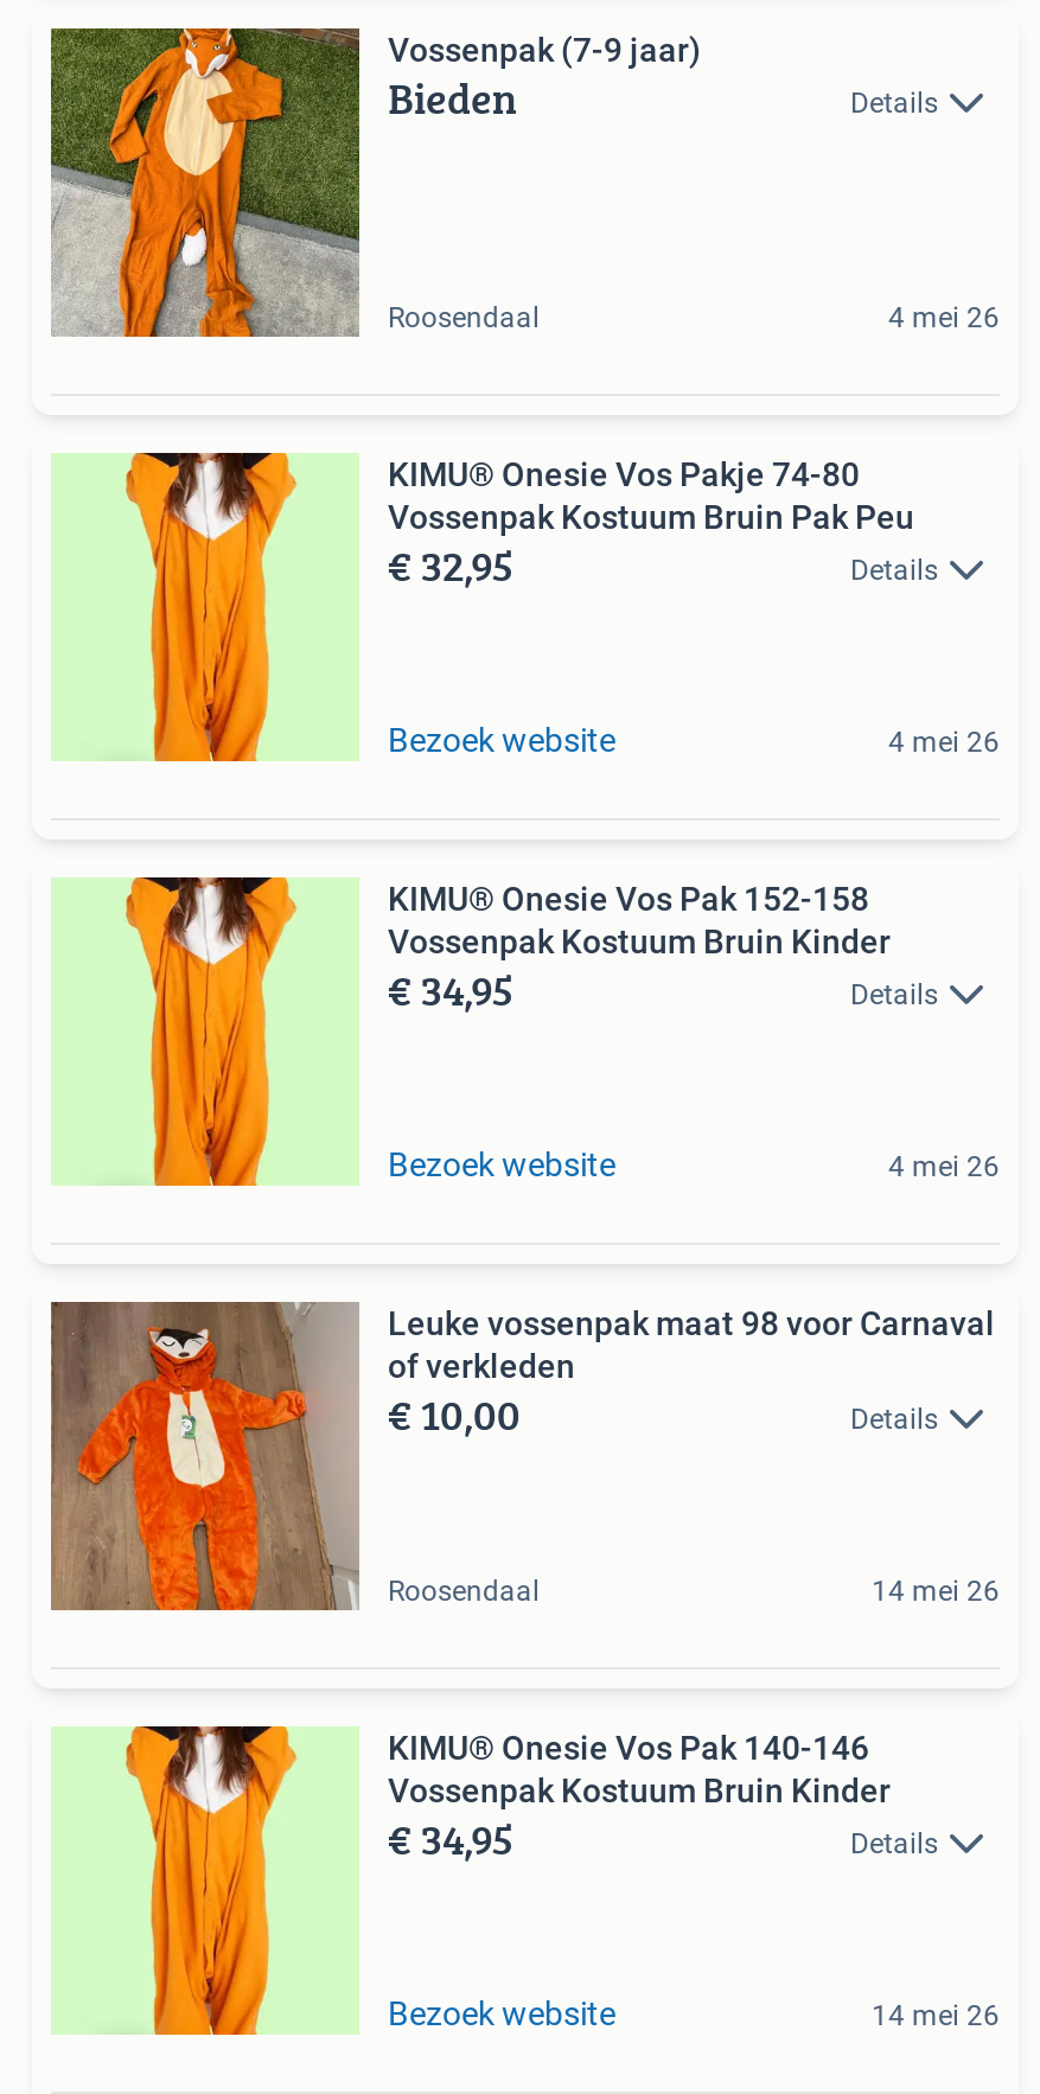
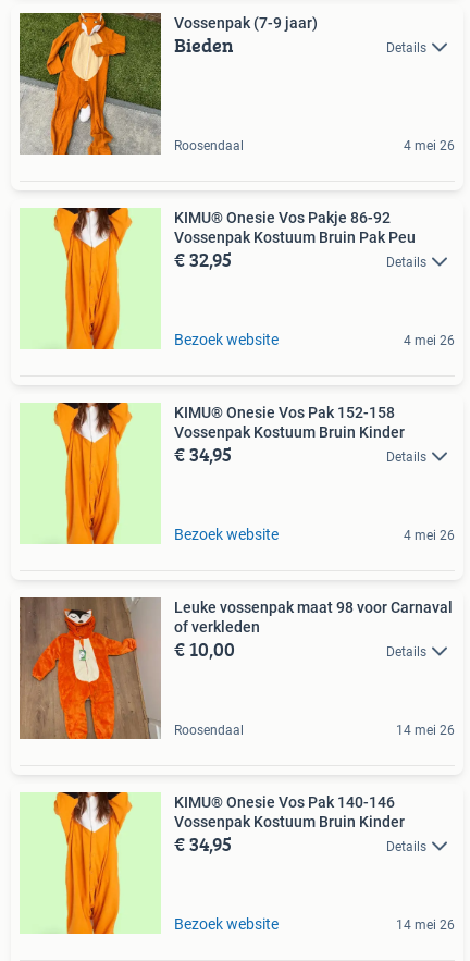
[388,455,860,493] KIMU® Onesie Vos Pakje 74-80 -> [174,209,391,226] KIMU® Onesie Vos Pakje 86-92

